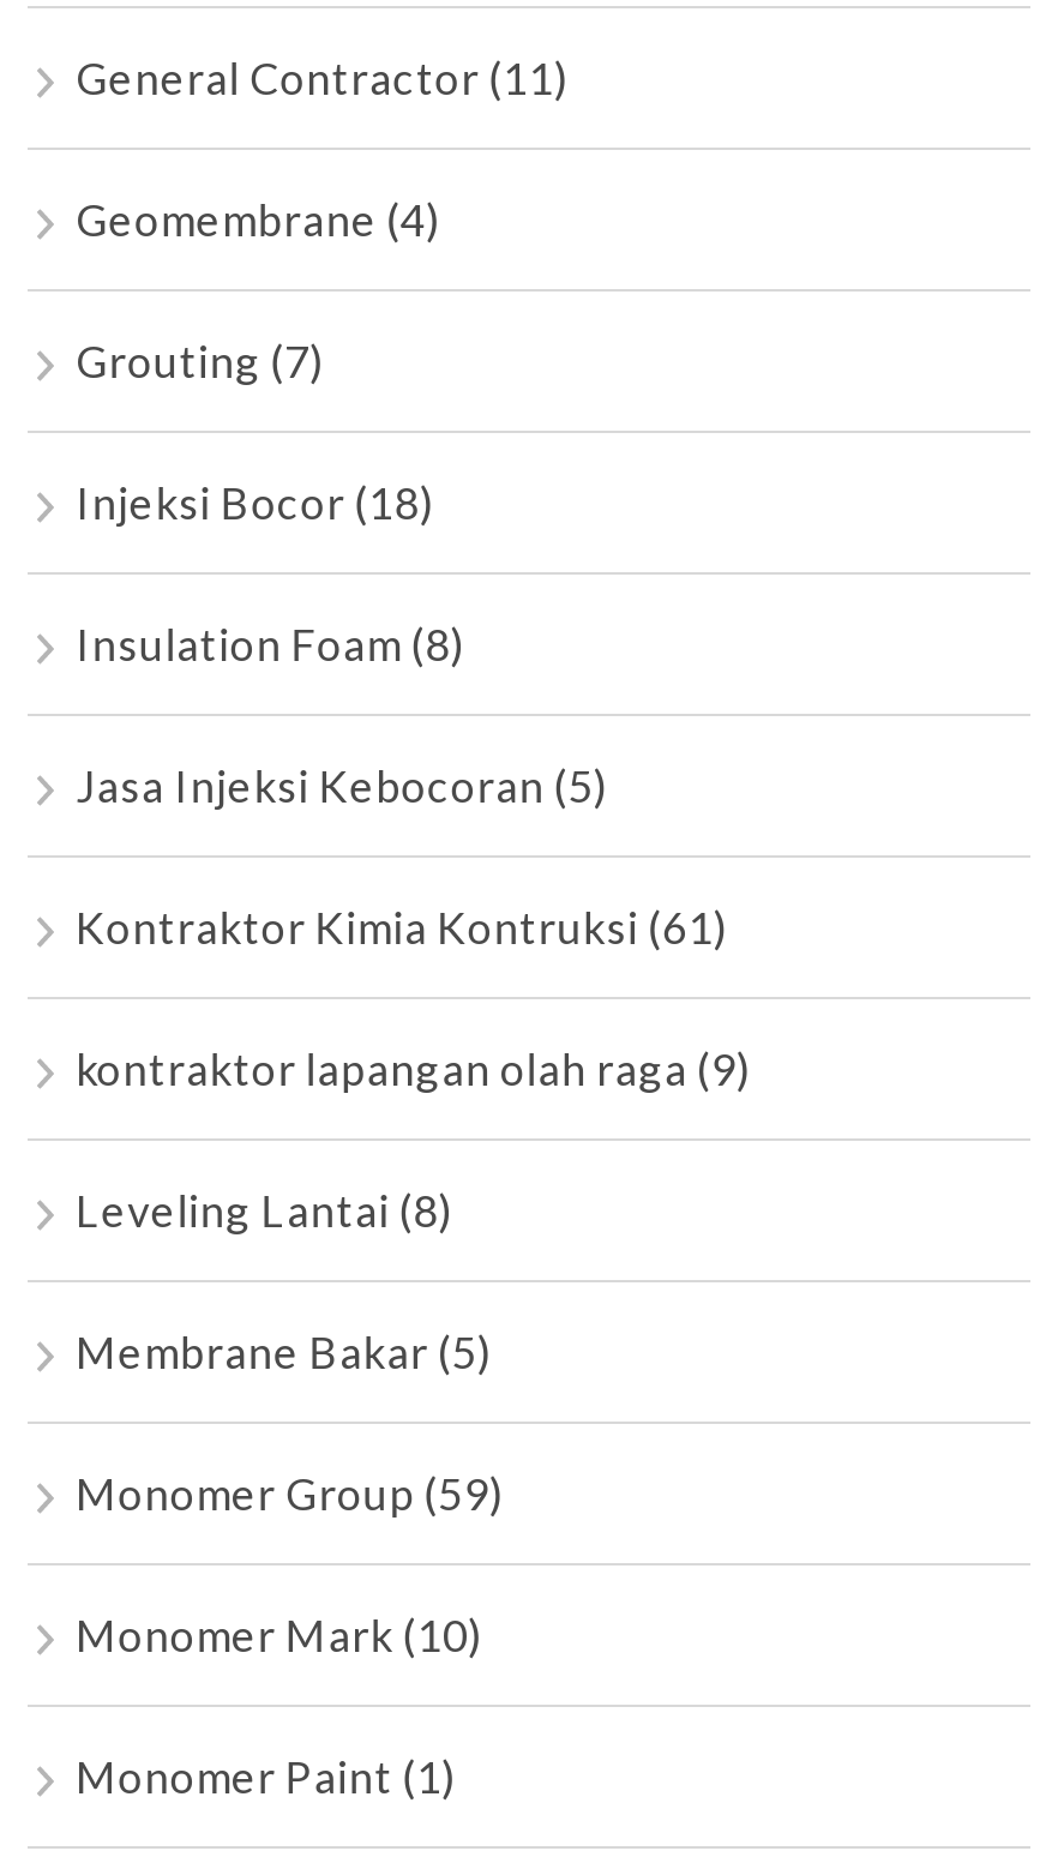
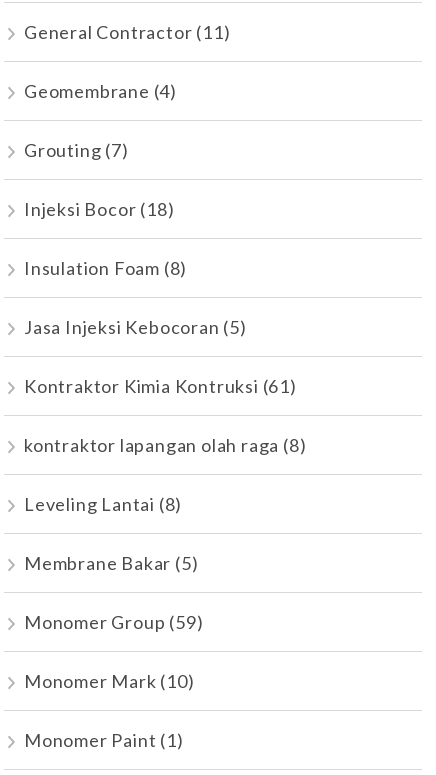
[76,1043,753,1095] kontraktor lapangan olah raga (9) -> [24,434,306,456] kontraktor lapangan olah raga (8)

